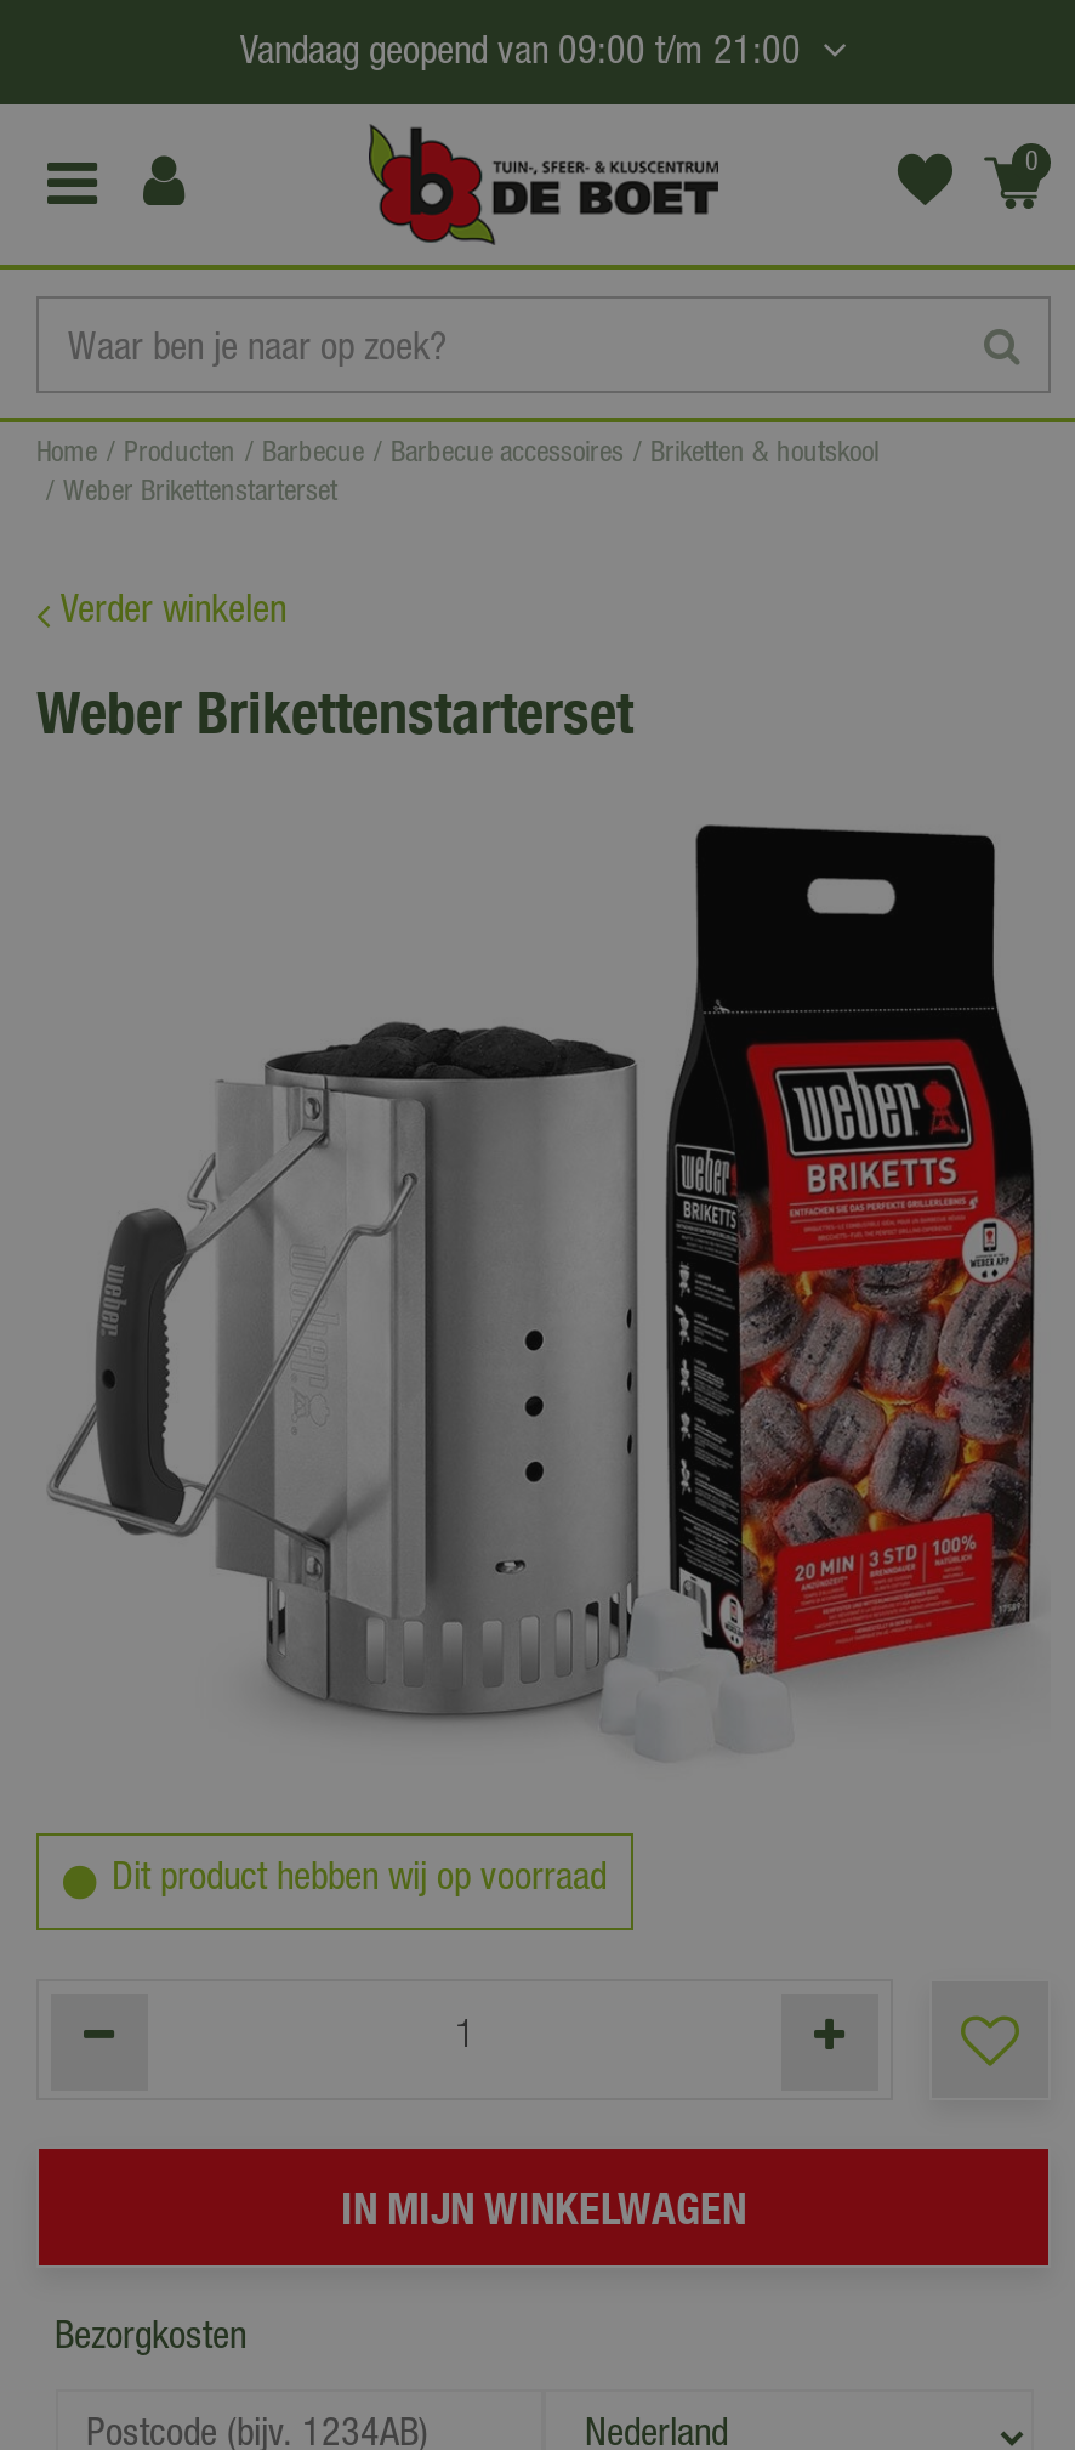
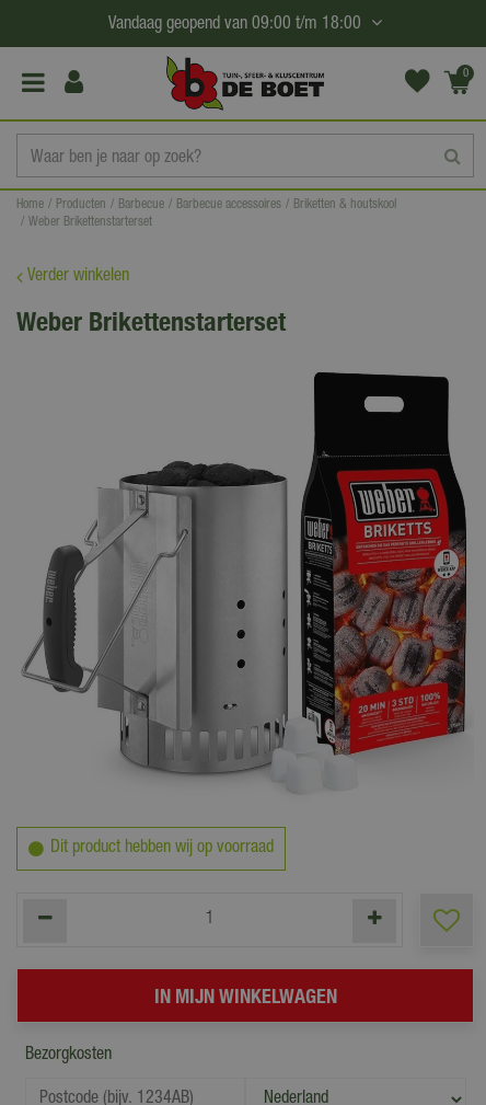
[240,36,801,75] Vandaag geopend van 09:00 t/m 21:00 -> [108,16,361,34] Vandaag geopend van 09:00 t/m 18:00

